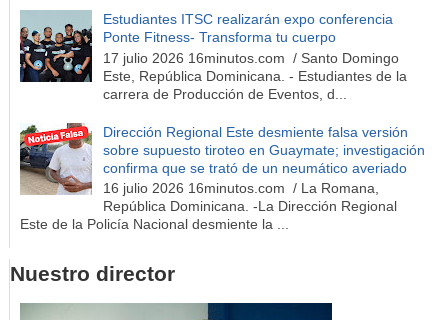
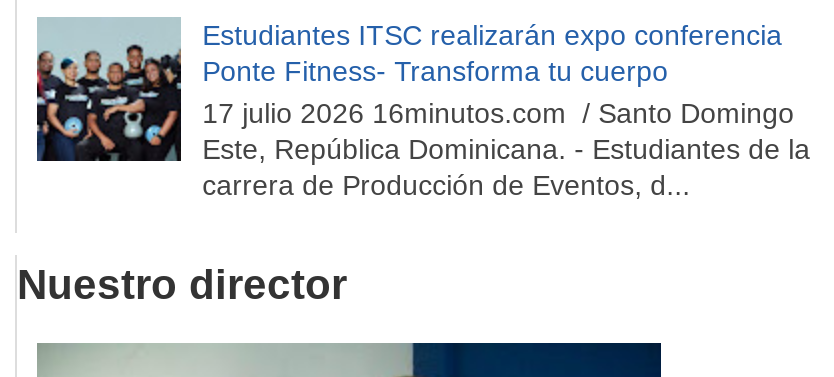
[19,122,425,232] [image] | Dirección Regional Este desmiente falsa versión | sobre supuesto tiroteo en Guaymate; investigación | confirma que se trató de un neumático averiado | 16 julio 2026 16minutos.com / La Romana, | República Dominicana. -La Dirección Regional | Este de la Policía Nacional desmiente la ... -> none

